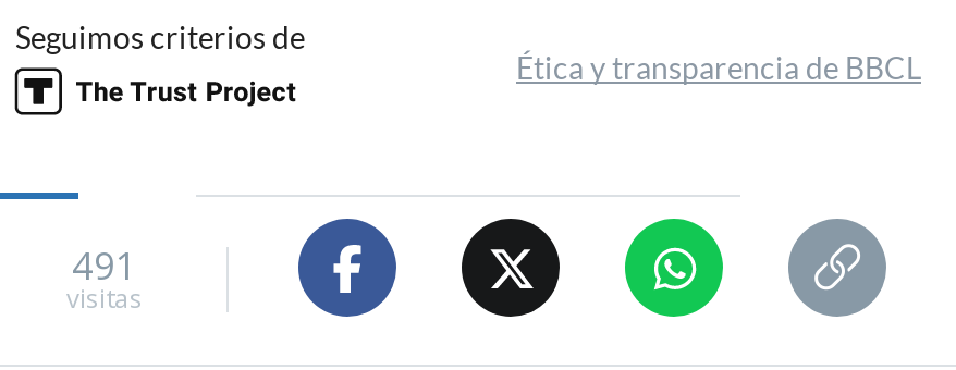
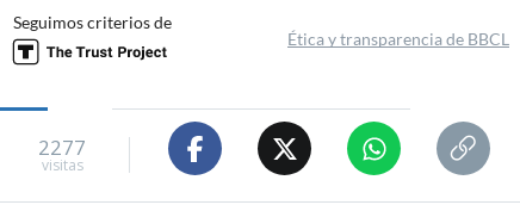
[72,240,137,291] 491 -> [38,133,86,161] 2277

